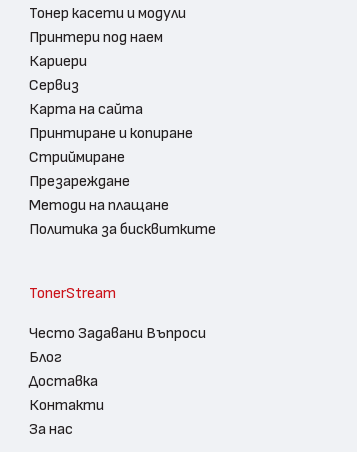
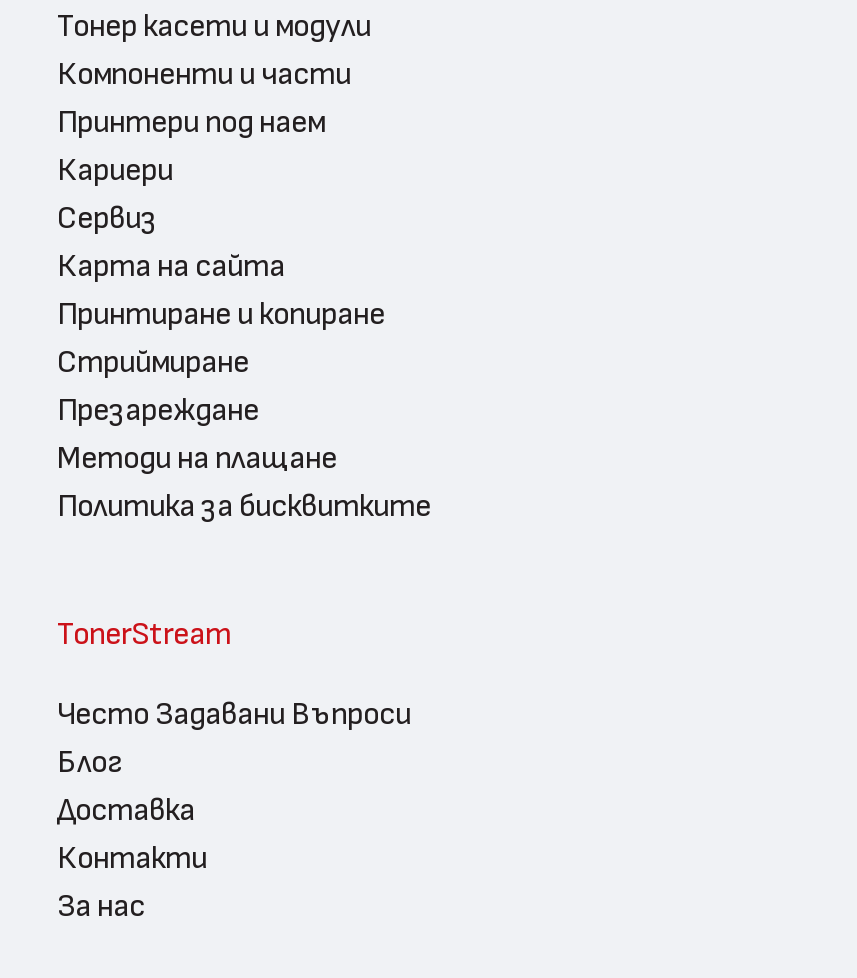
none -> [57,57,351,89] Компоненти и части

